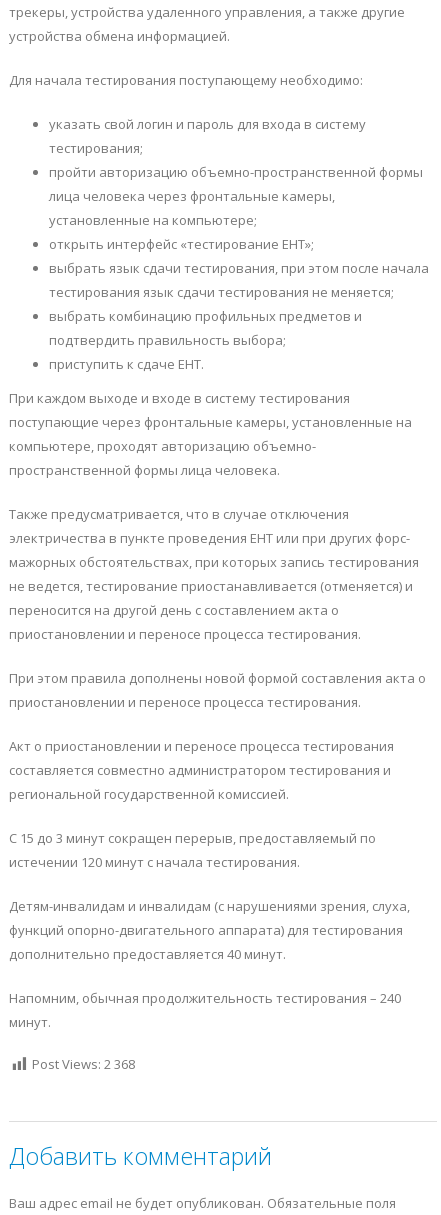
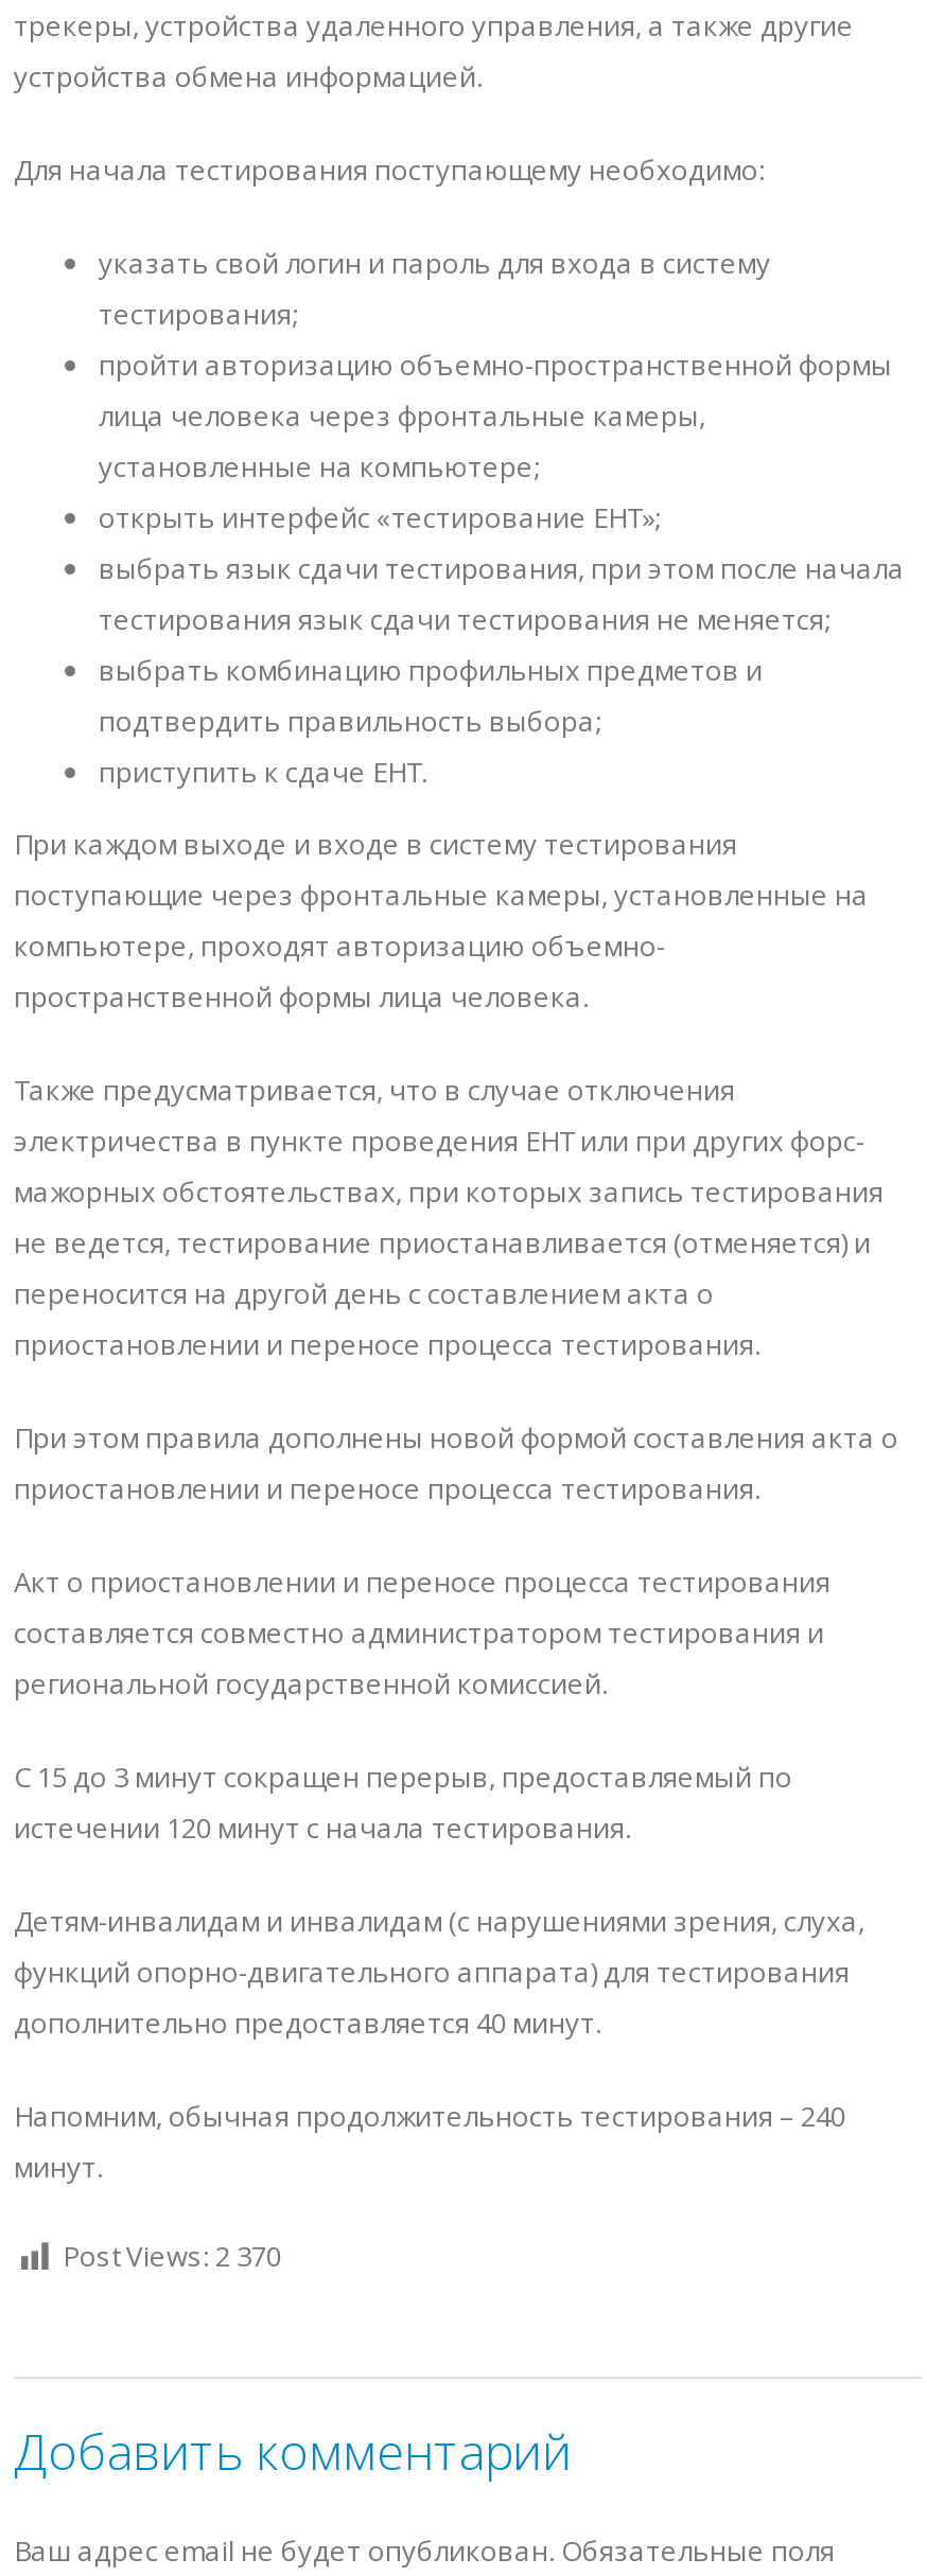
[32,1055,135,1073] Post Views: 2 368 -> [63,2237,281,2275] Post Views: 2 370

